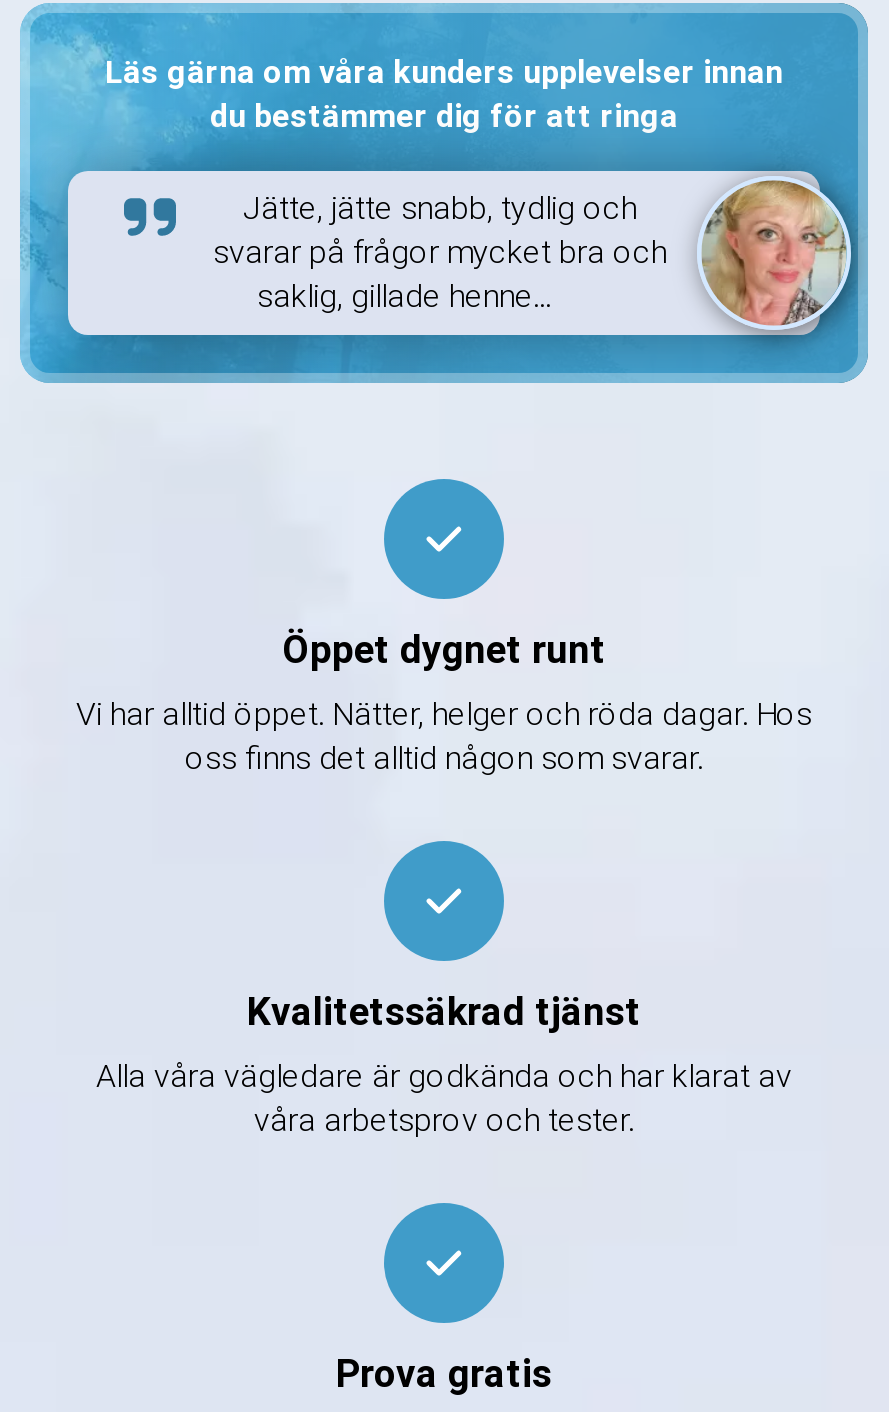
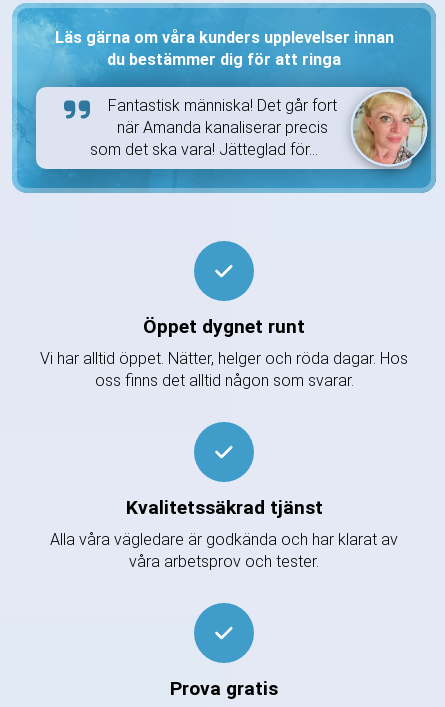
[213,189,667,315] Jätte, jätte snabb, tydlig och | svarar på frågor mycket bra och | saklig, gillade henne... -> [90,96,336,159] Fantastisk människa! Det går fort | när Amanda kanaliserar precis | som det ska vara! Jätteglad för...

